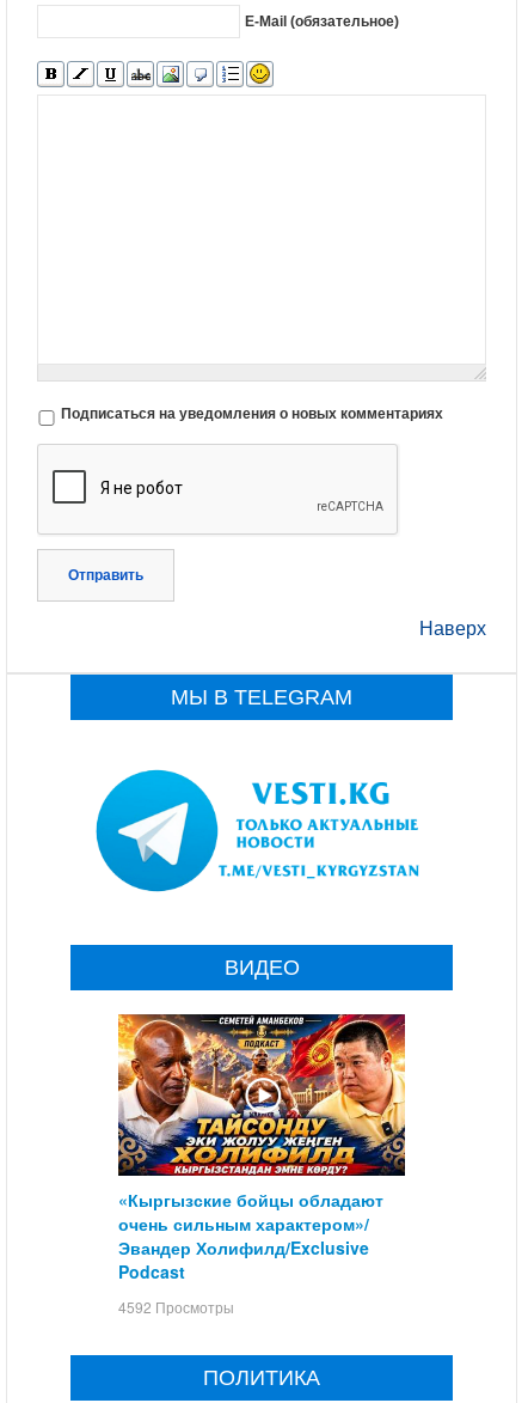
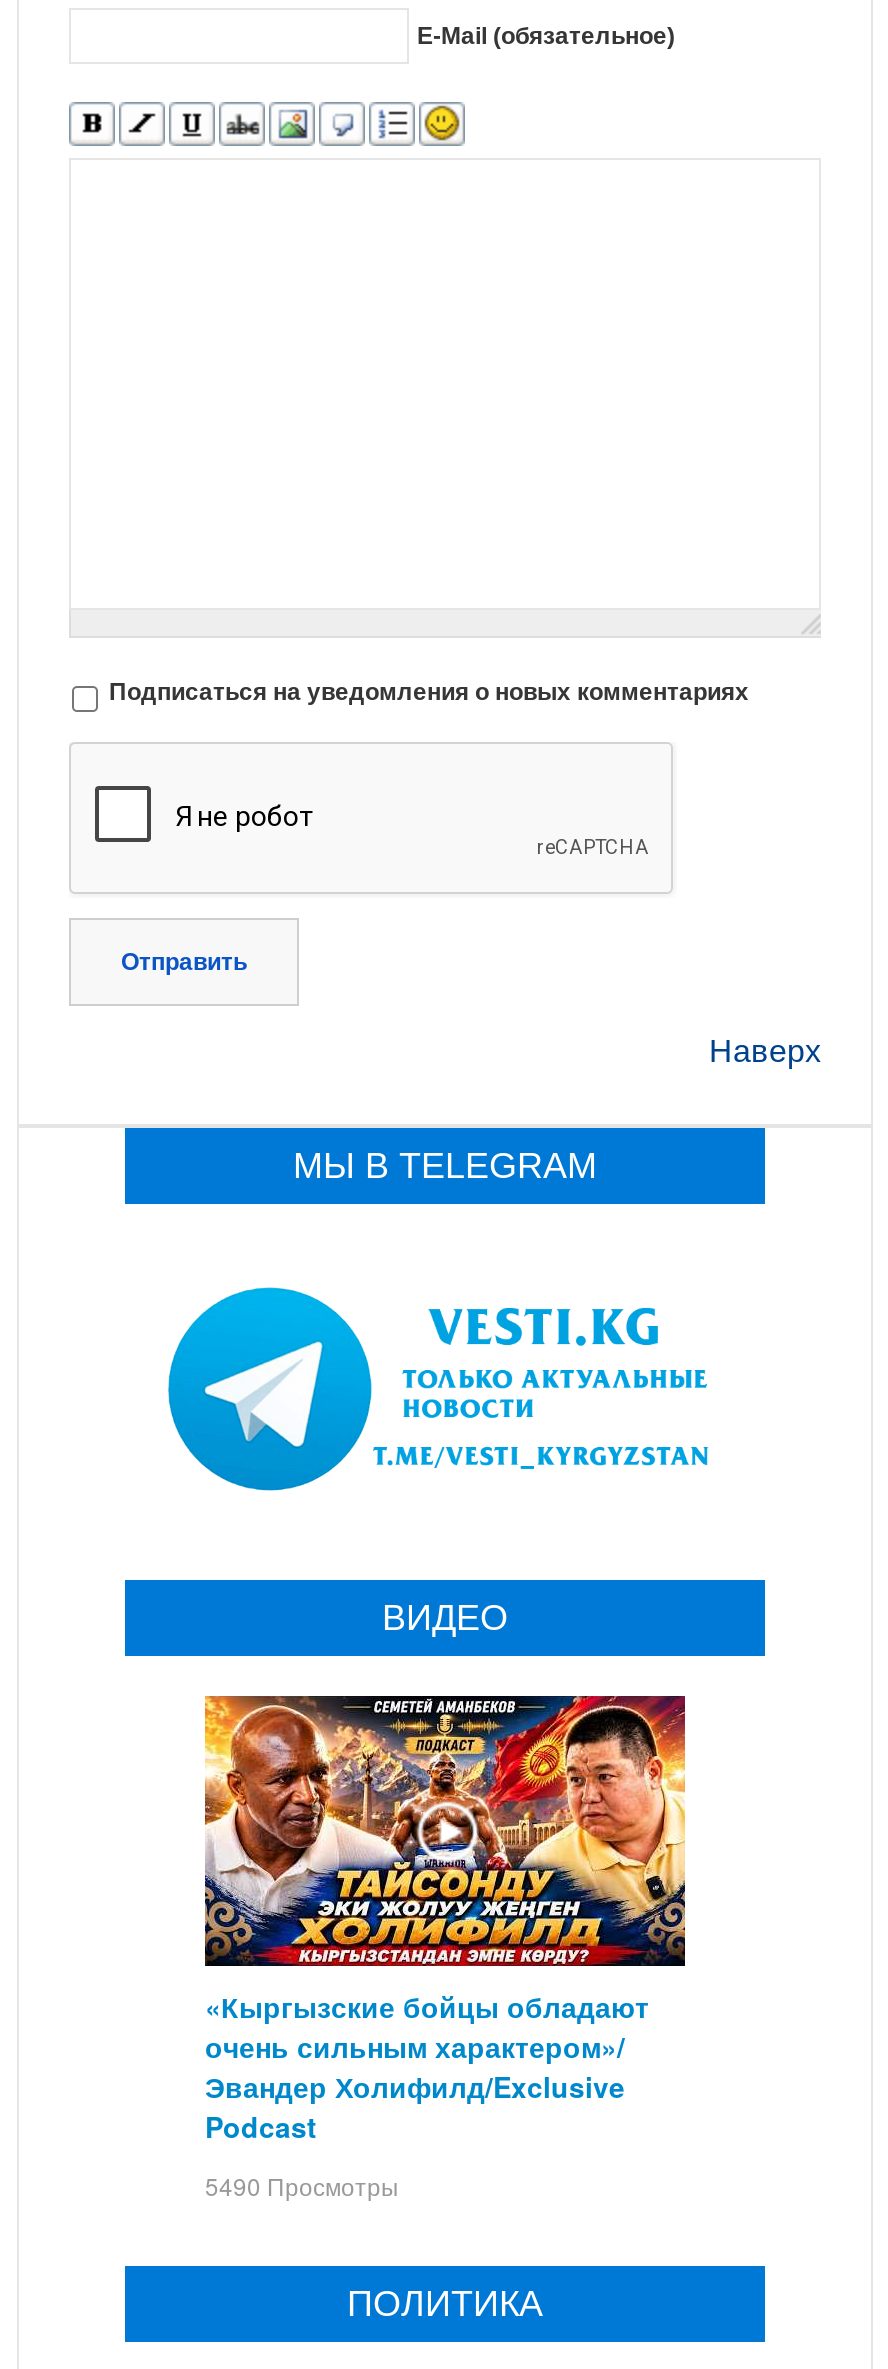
[118,1296,234,1317] 4592 Просмотры -> [205,2168,399,2202] 5490 Просмотры

